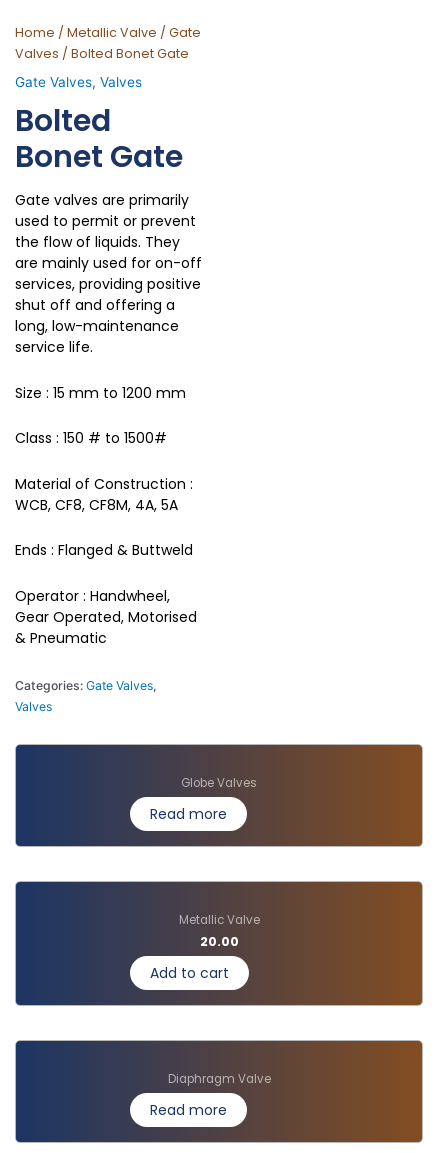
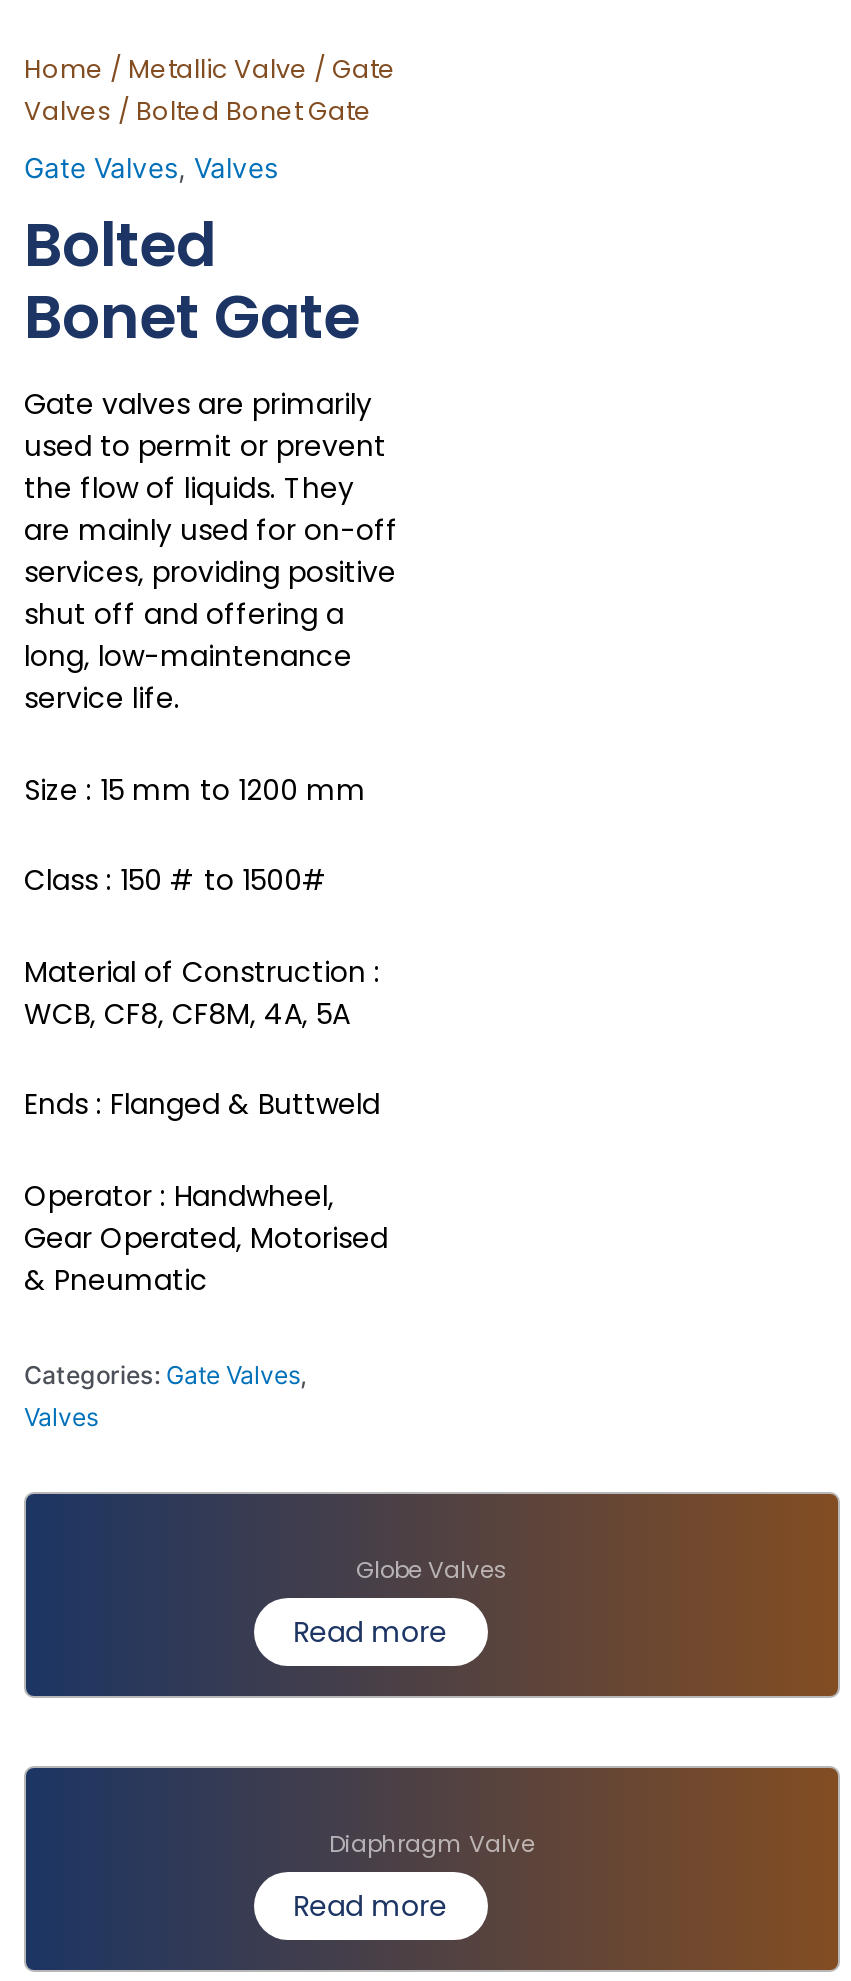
[150,912,259,983] Metallic Valve | 20.00 | Add to cart -> none

